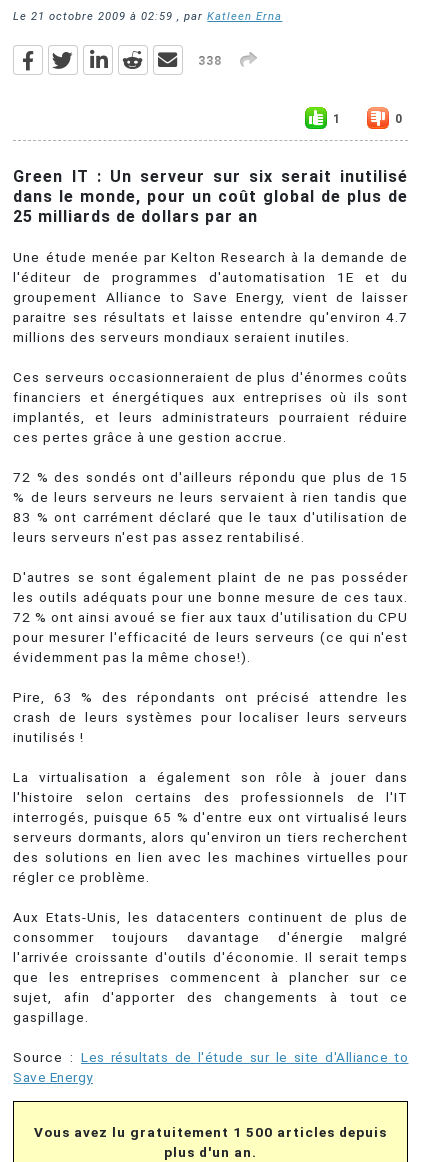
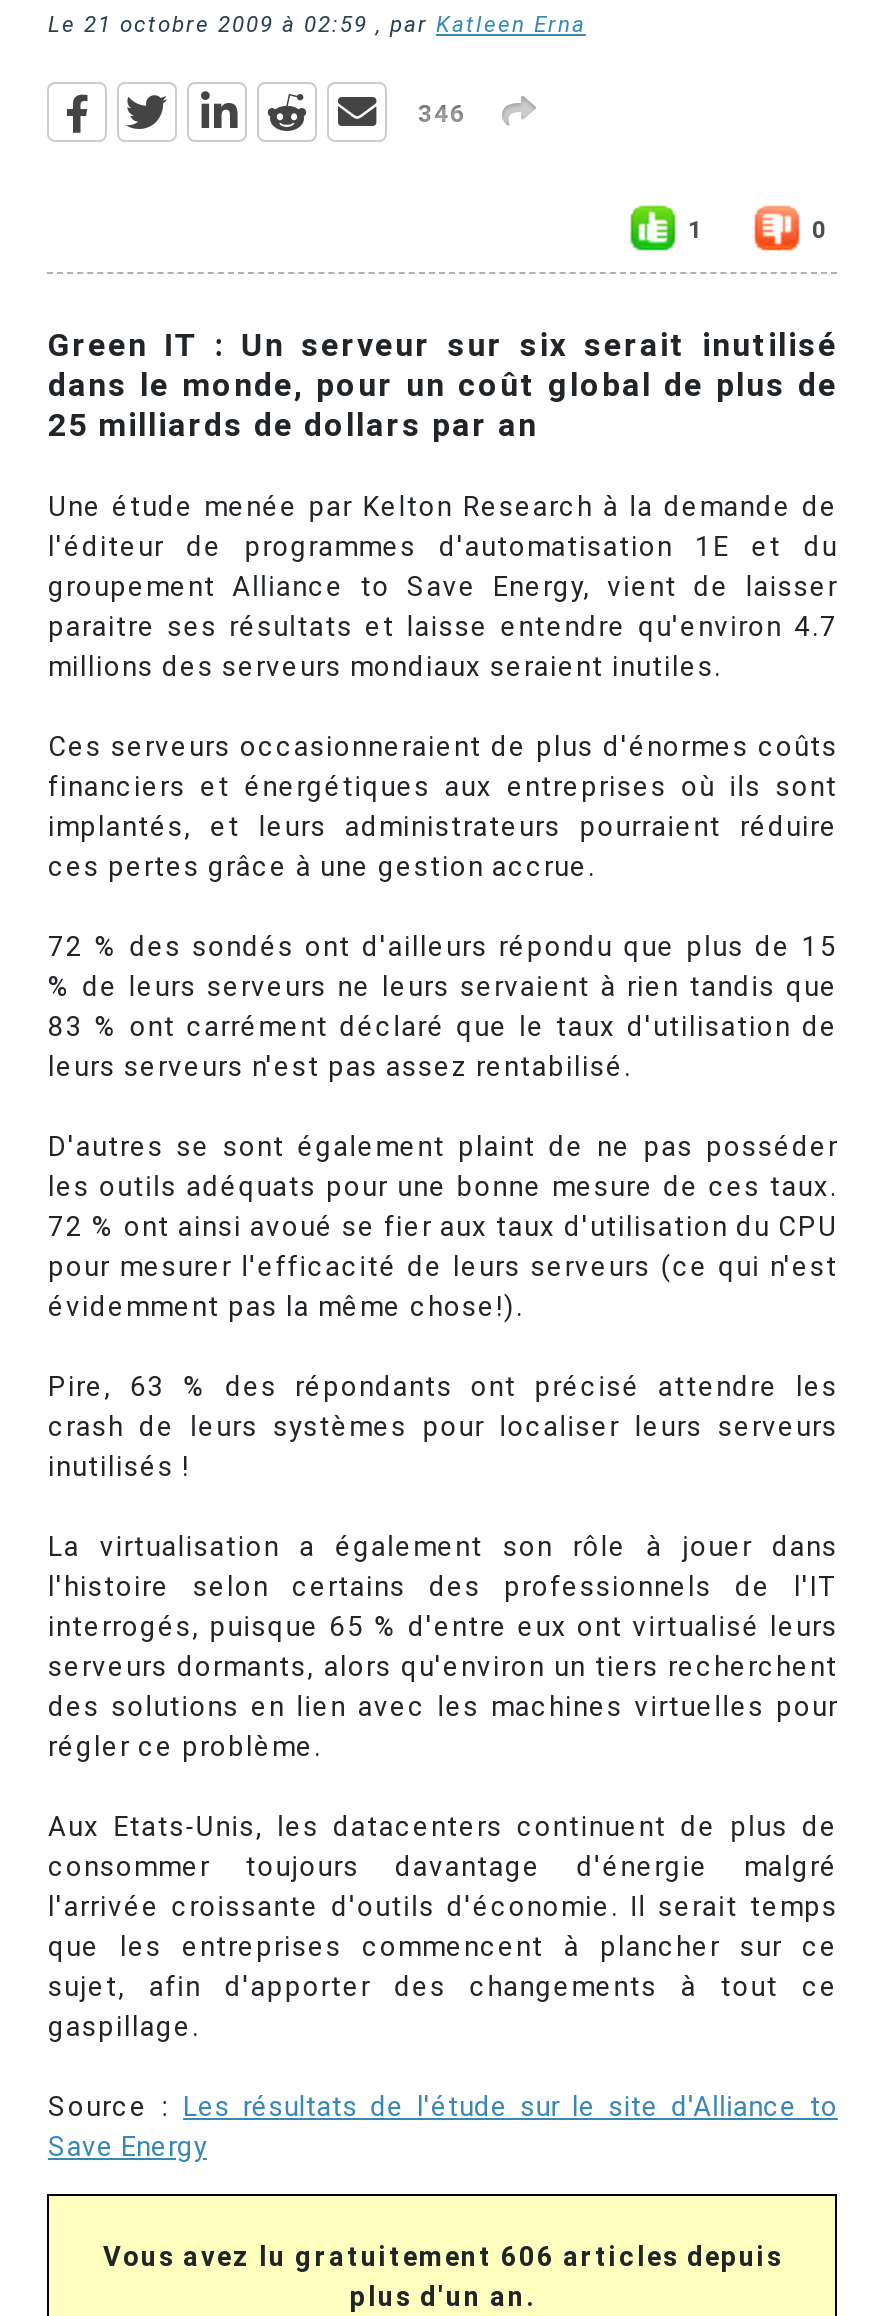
[198,54,222,68] 338 -> [418,101,466,129] 346
[34,1124,387,1140] Vous avez lu gratuitement 1 500 articles depuis -> [103,2240,783,2272] Vous avez lu gratuitement 606 articles depuis

